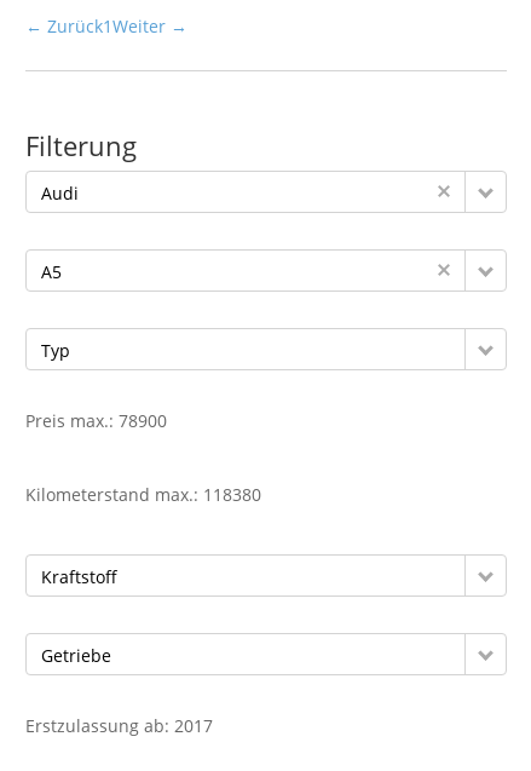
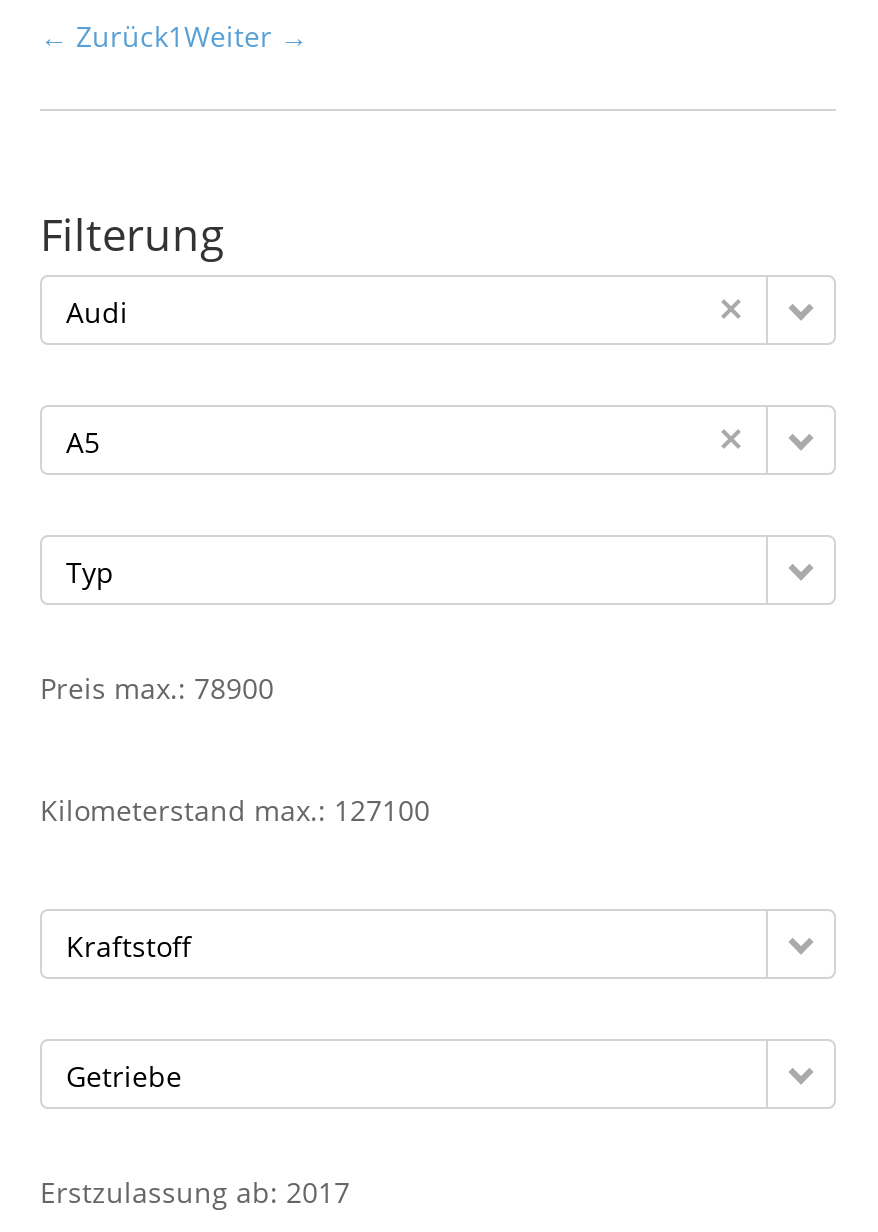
[25,483,261,506] Kilometerstand max.: 118380 -> [40,791,430,829] Kilometerstand max.: 127100

